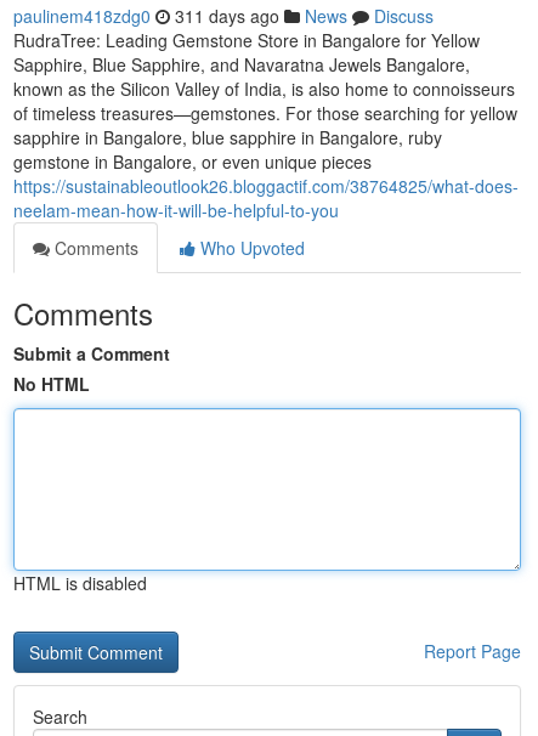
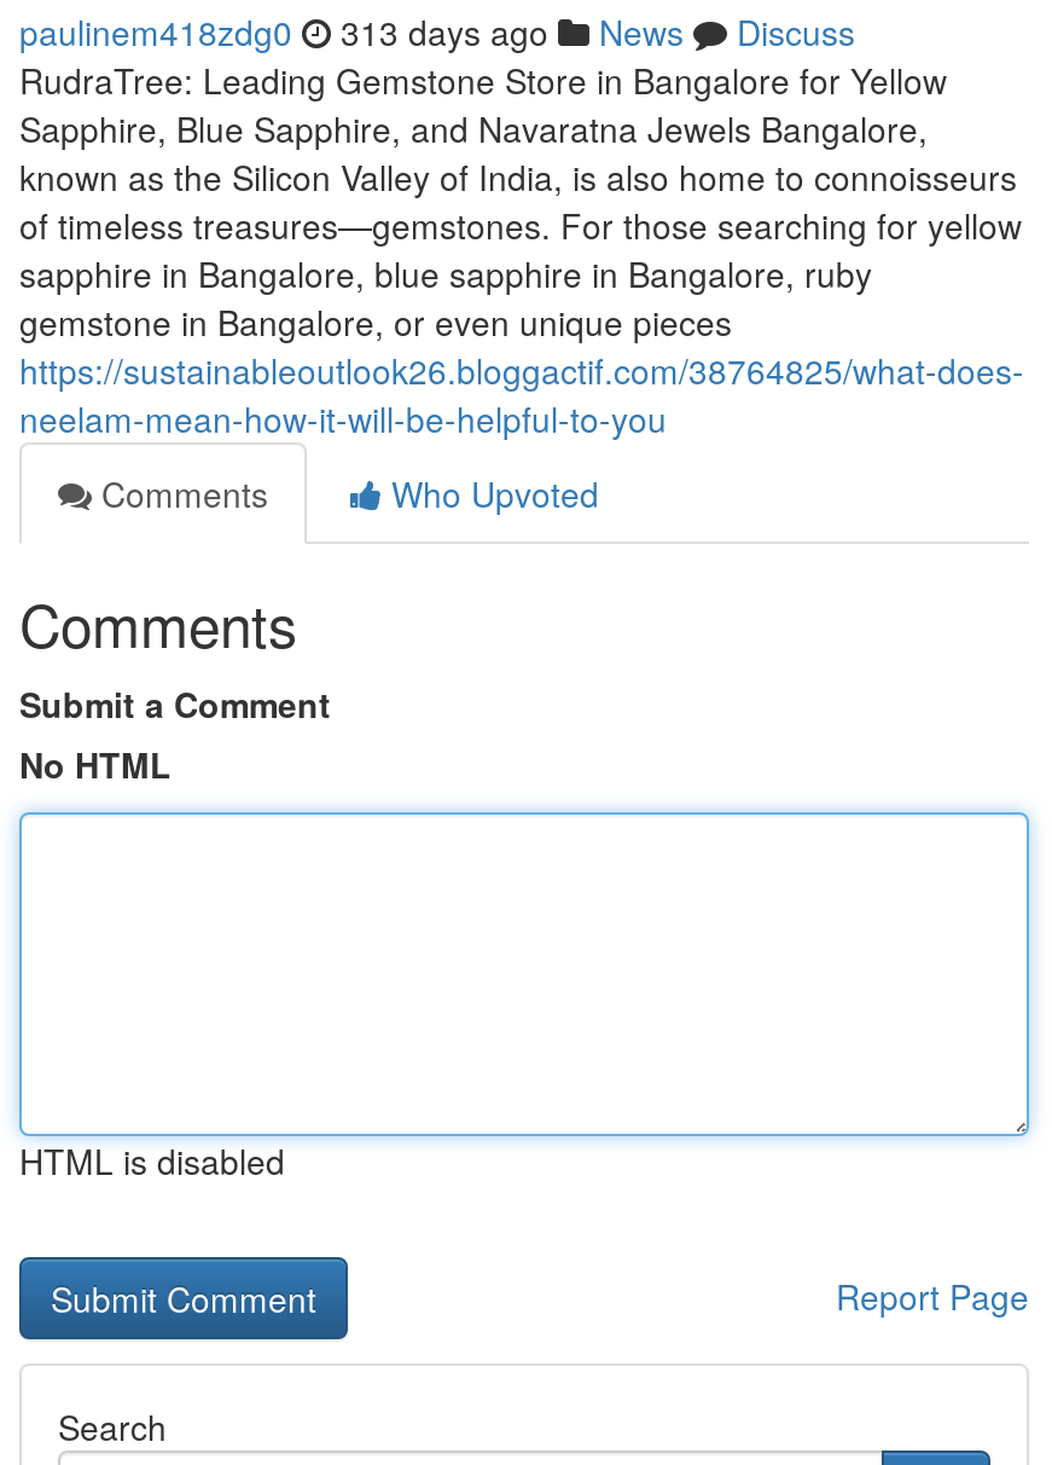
[13,4,434,28] paulinem418zdg0 311 days ago News Discuss -> [19,7,855,56] paulinem418zdg0 313 days ago News Discuss

